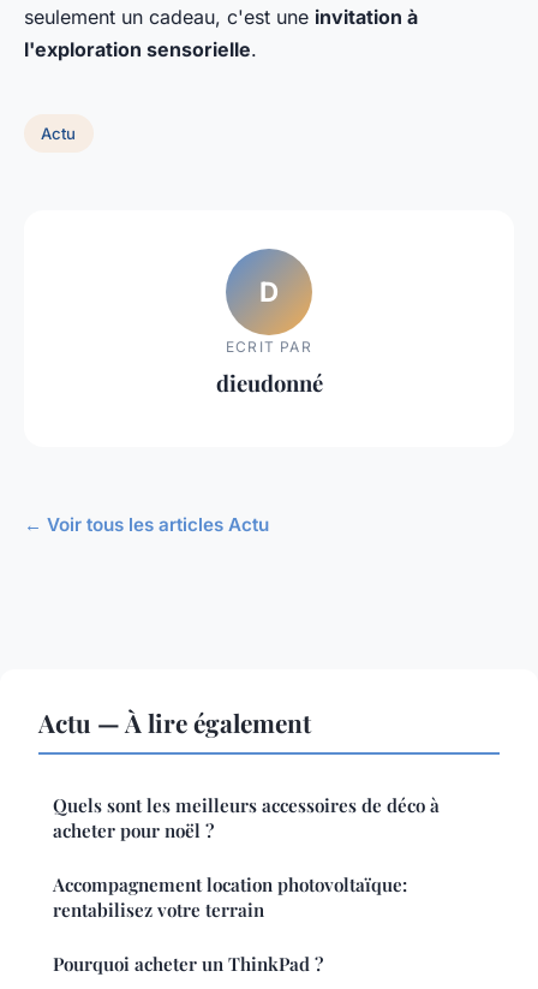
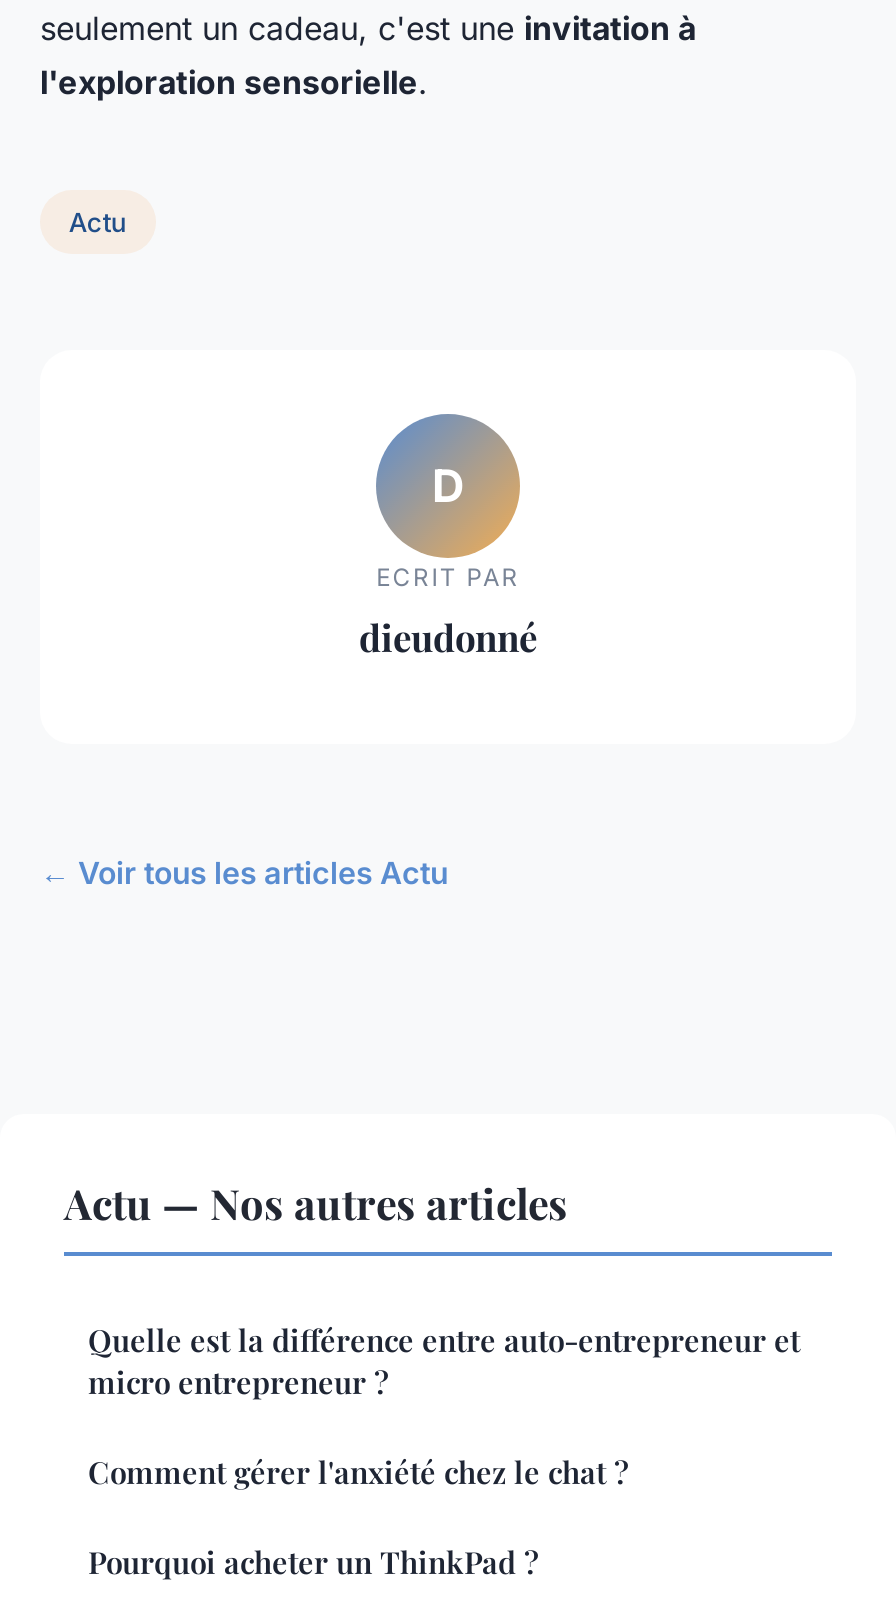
[38,706,311,739] Actu — À lire également -> [64,1175,568,1231] Actu — Nos autres articles
[53,793,440,843] Quels sont les meilleurs accessoires de déco à | acheter pour noël ? -> [88,1321,800,1403] Quelle est la différence entre auto-entrepreneur et | micro entrepreneur ?
[53,873,407,922] Accompagnement location photovoltaïque: | rentabilisez votre terrain -> [88,1453,628,1493] Comment gérer l'anxiété chez le chat ?

